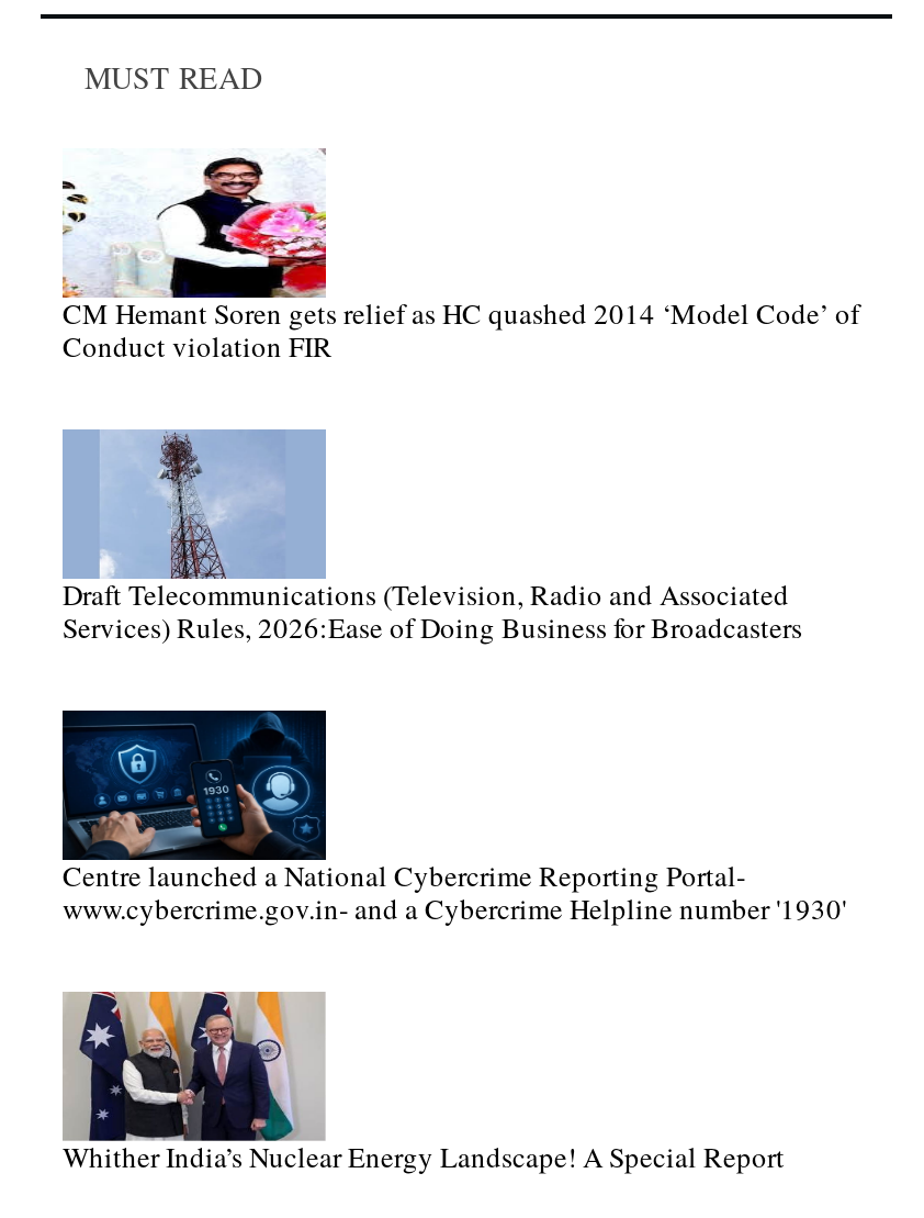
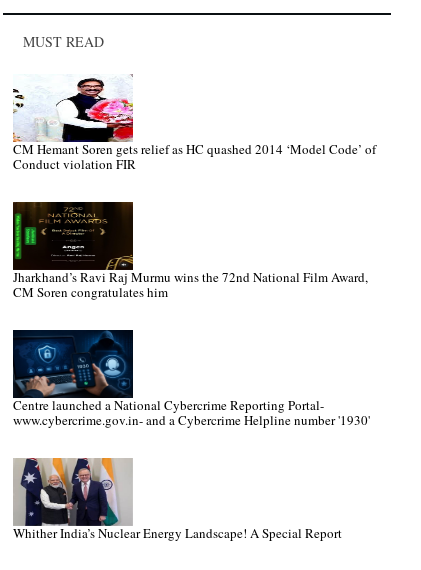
[63,429,802,647] [image] | Draft Telecommunications (Television, Radio and Associated | Services) Rules, 2026:Ease of Doing Business for Broadcasters -> [12,201,368,301] [image] | Jharkhand’s Ravi Raj Murmu wins the 72nd National Film Award, | CM Soren congratulates him

